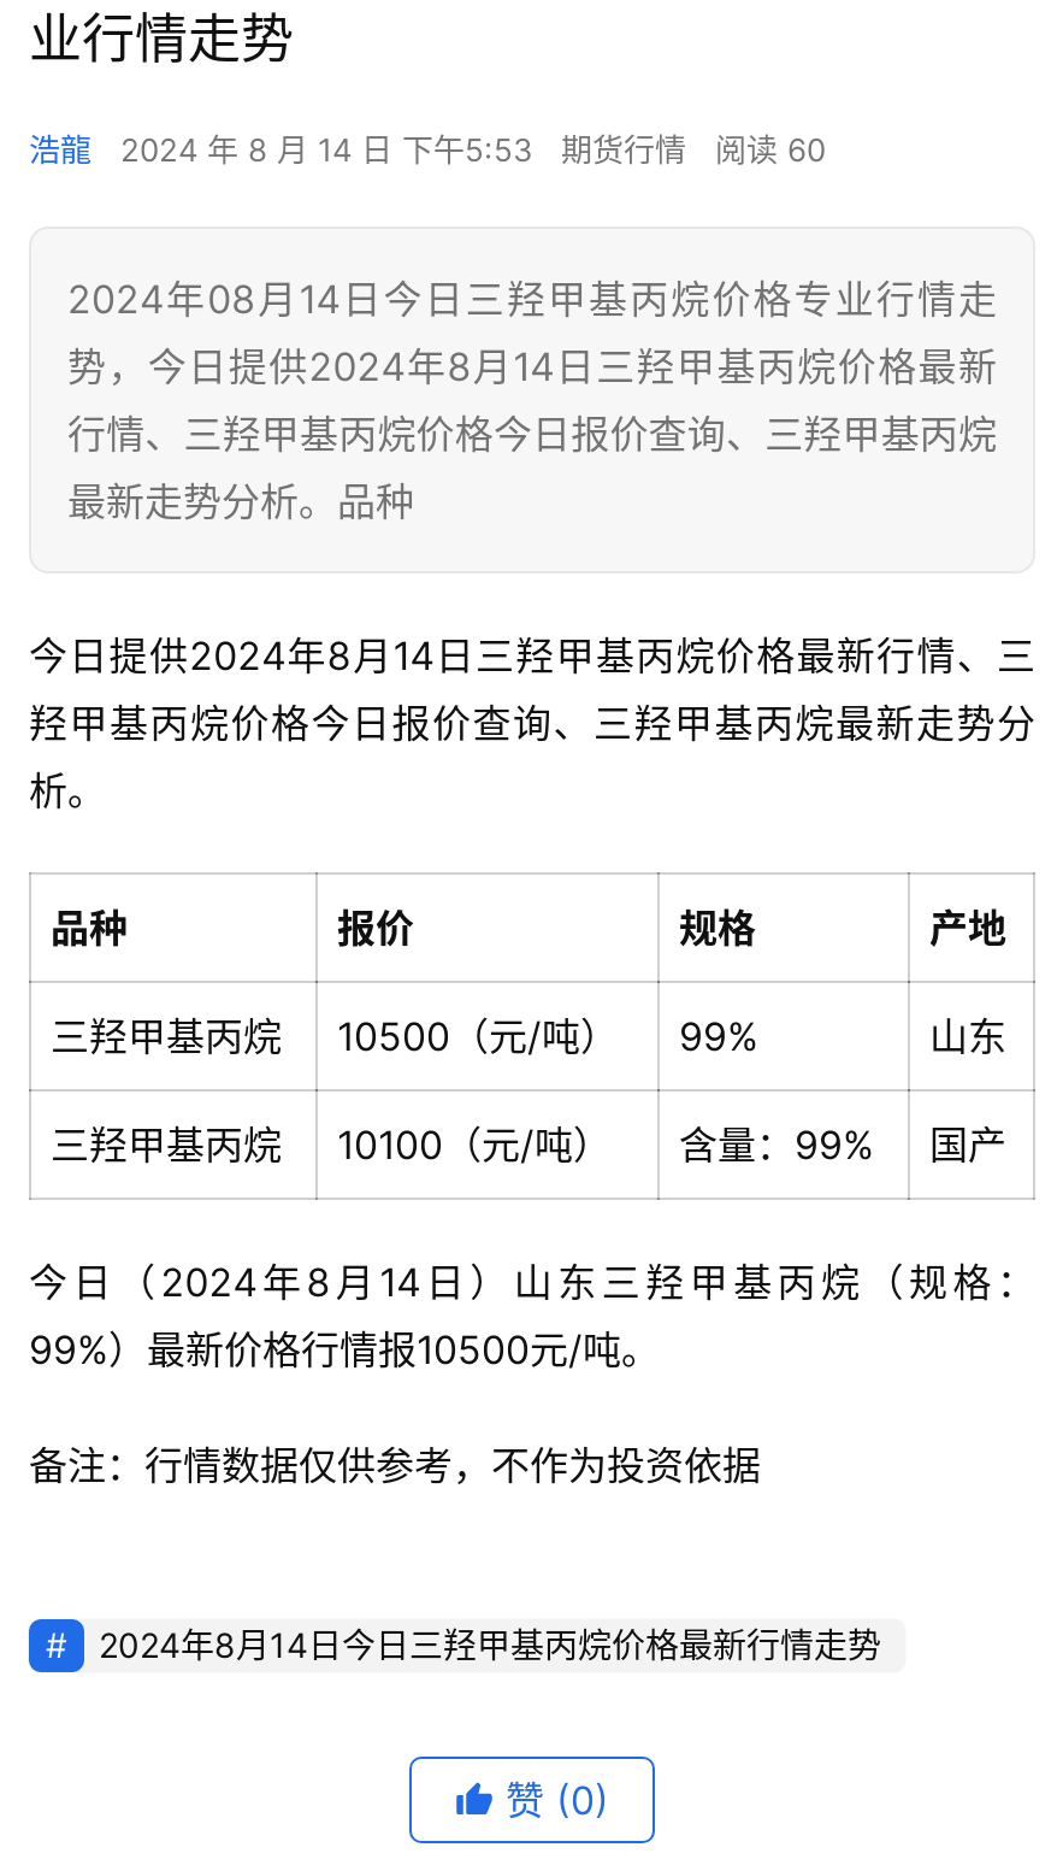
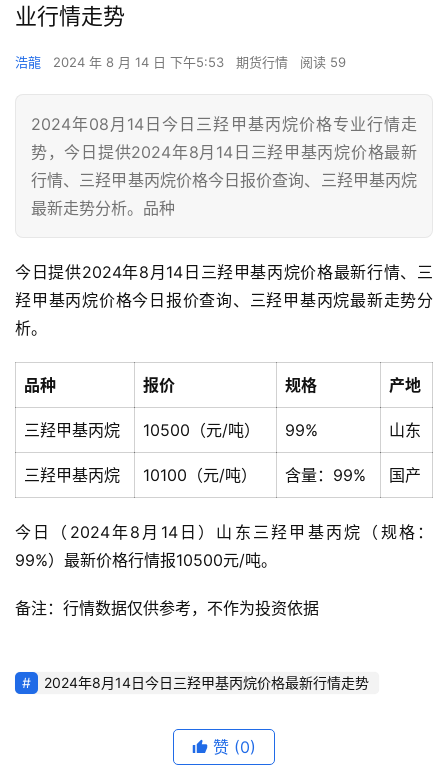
[29,130,826,169] 浩龍 2024 年 8 月 14 日 下午5:53 期货行情 阅读 60 -> [15,54,346,70] 浩龍 2024 年 8 月 14 日 下午5:53 期货行情 阅读 59

